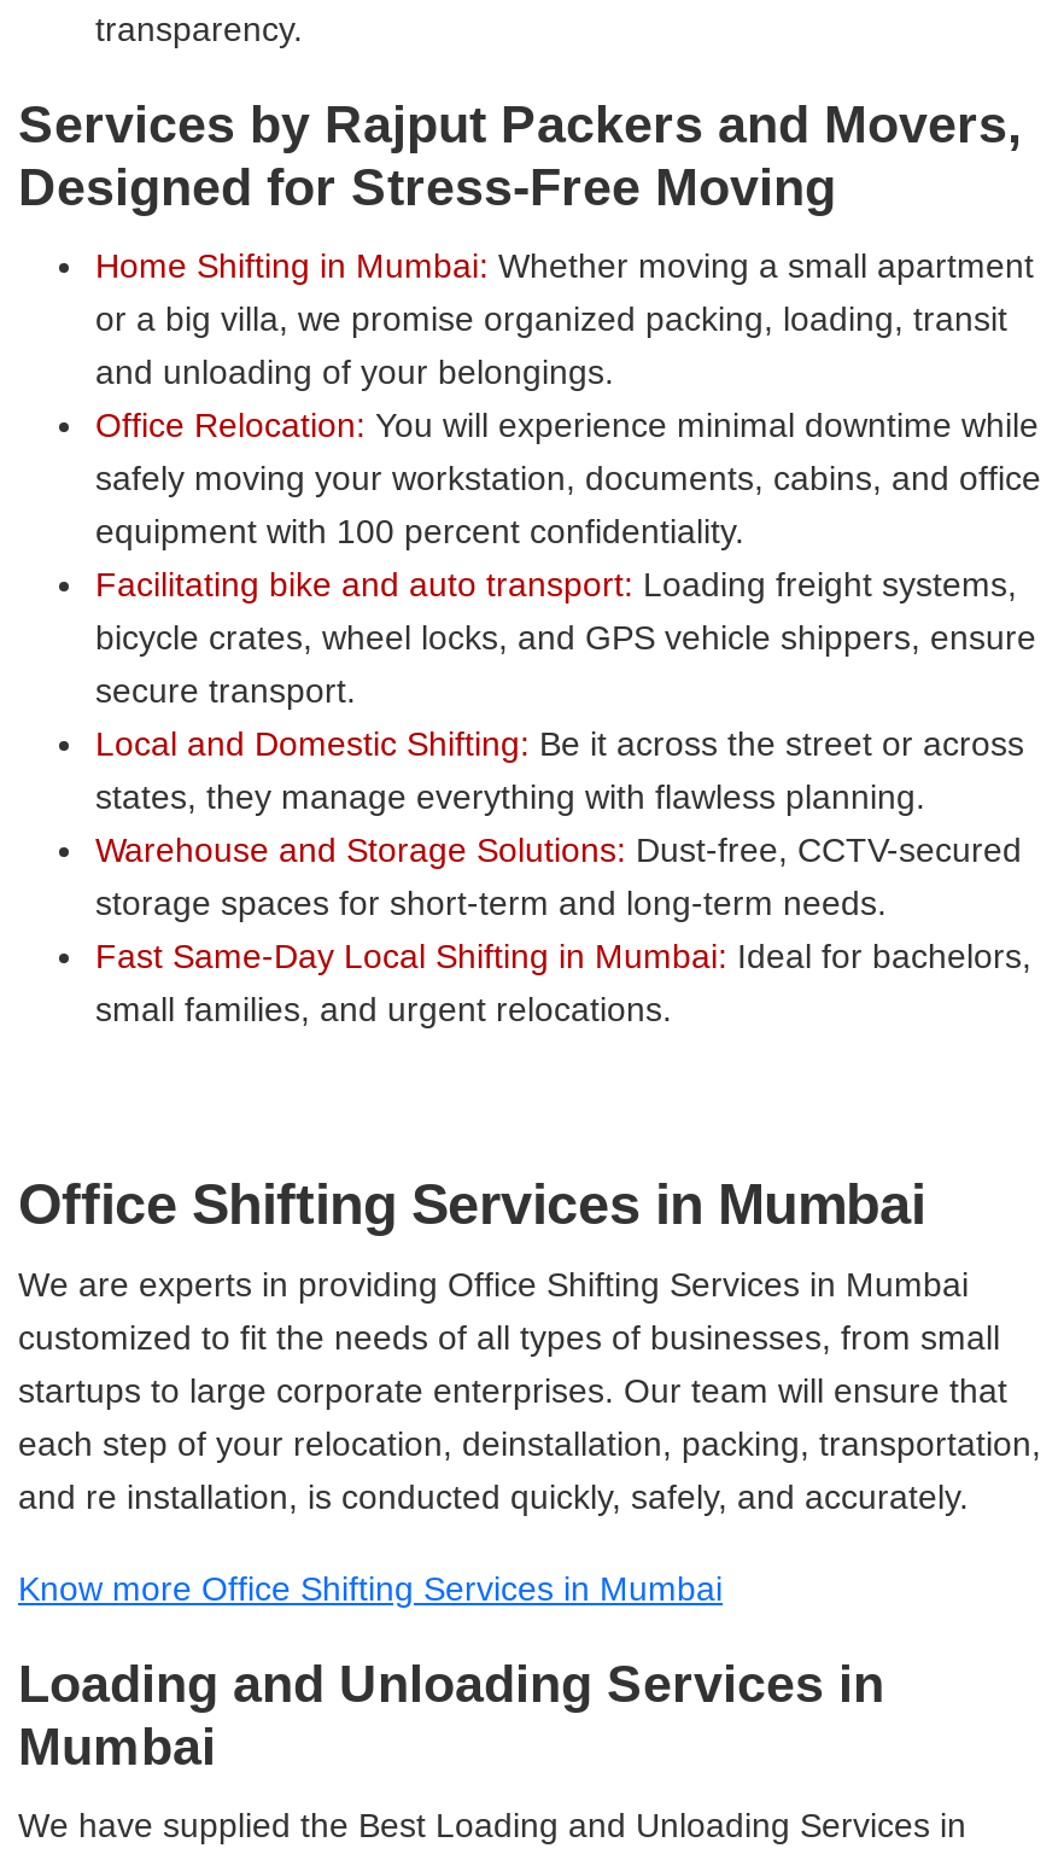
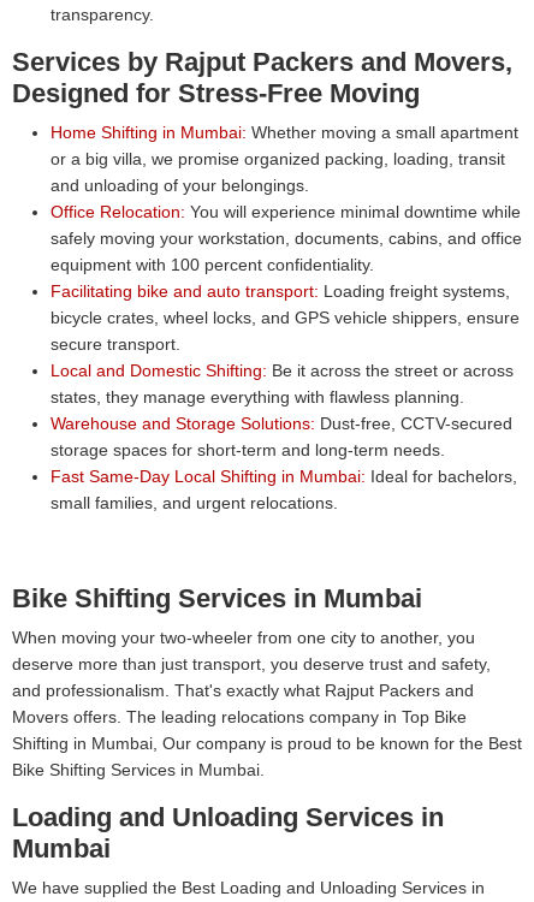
[18,1174,1041,1608] Office Shifting Services in Mumbai | We are experts in providing Office Shifting Services in Mumbai | customized to fit the needs of all types of businesses, from small | startups to large corporate enterprises. Our team will ensure that | each step of your relocation, deinstallation, packing, transportation, | and re installation, is conducted quickly, safely, and accurately. | Know more Office Shifting Services in Mumbai -> [12,584,522,780] Bike Shifting Services in Mumbai | When moving your two-wheeler from one city to another, you | deserve more than just transport, you deserve trust and safety, | and professionalism. That's exactly what Rajput Packers and | Movers offers. The leading relocations company in Top Bike | Shifting in Mumbai, Our company is proud to be known for the Best | Bike Shifting Services in Mumbai.

